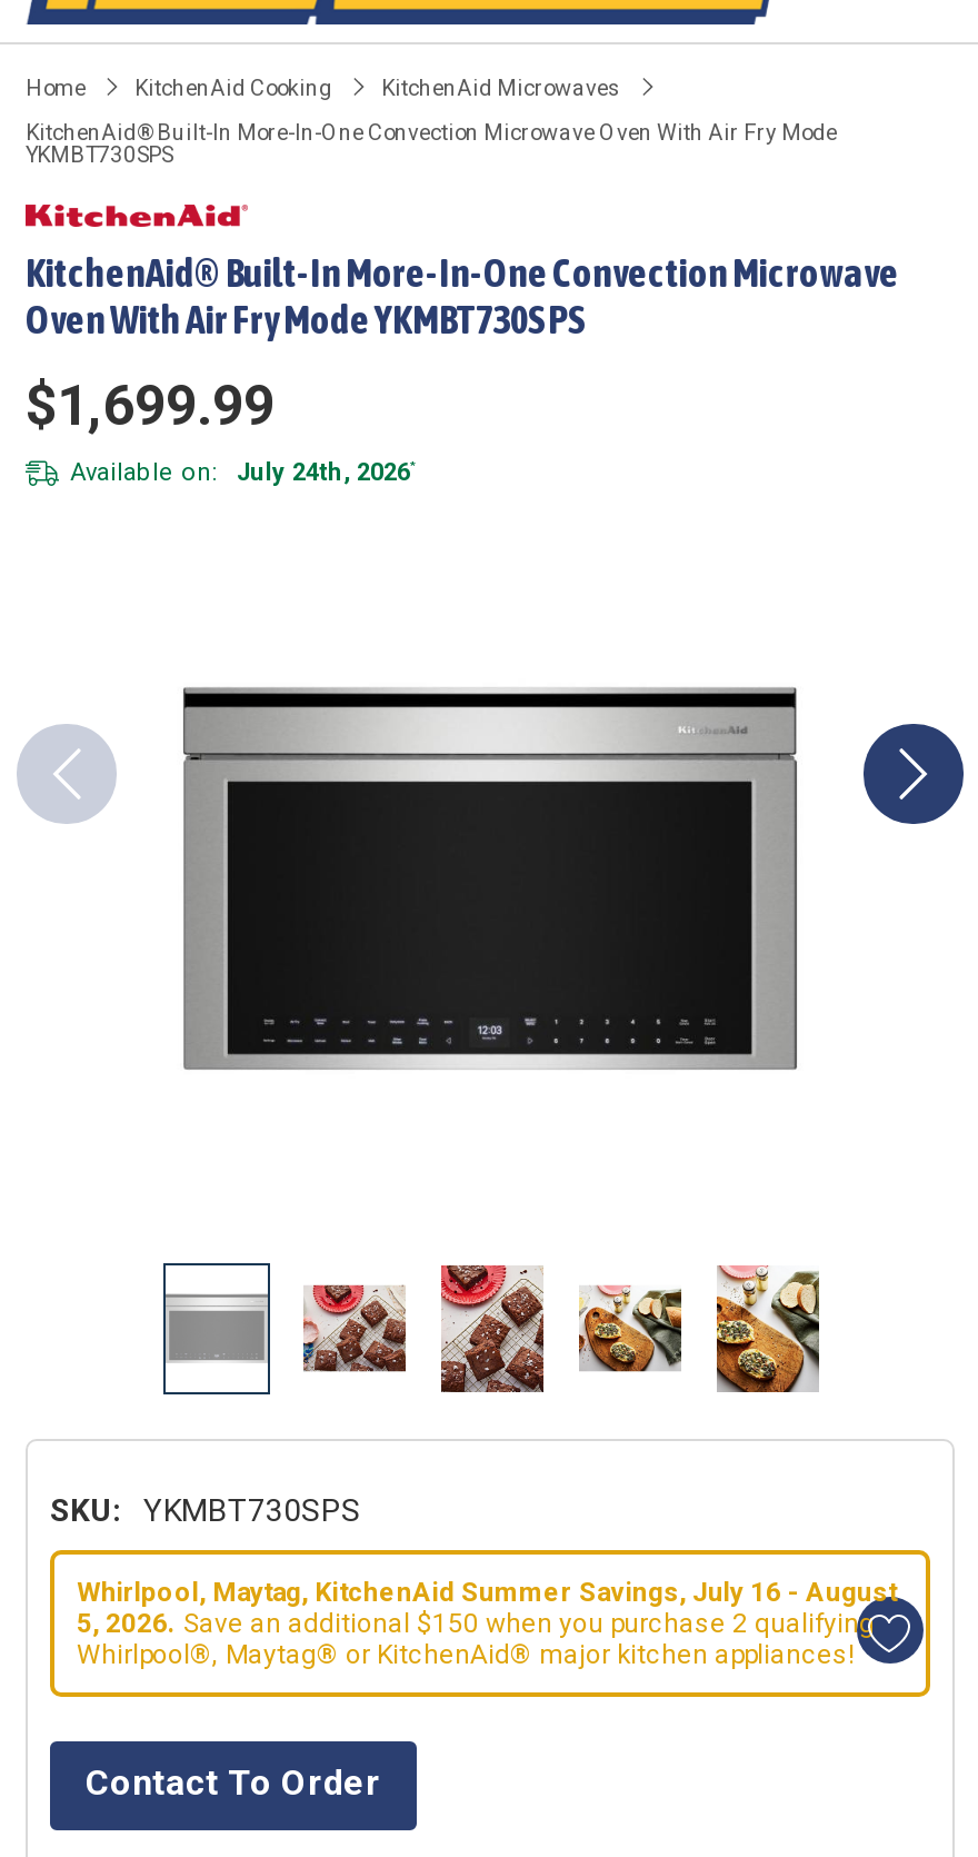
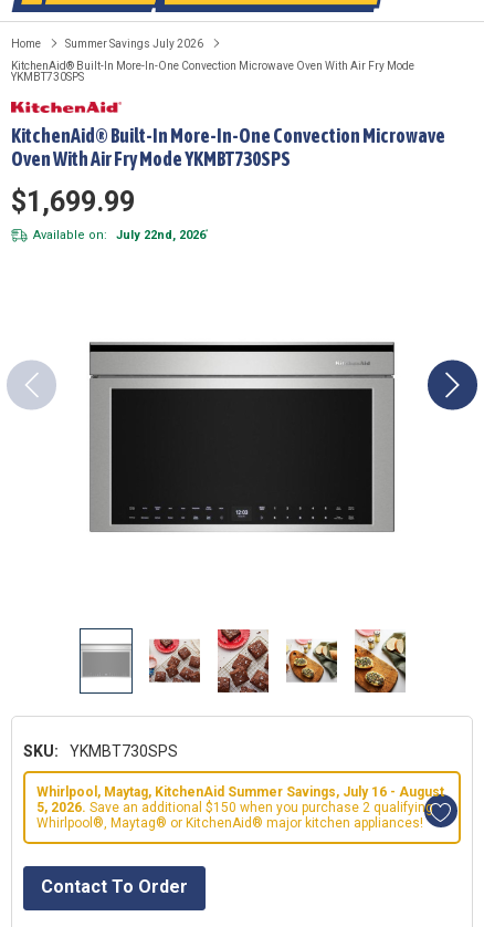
[134,75,621,99] KitchenAid Cooking | KitchenAid Microwaves -> [65,37,203,49] Summer Savings July 2026
[70,457,410,486] Available on: July 24th, 2026 -> [33,227,206,242] Available on: July 22nd, 2026

